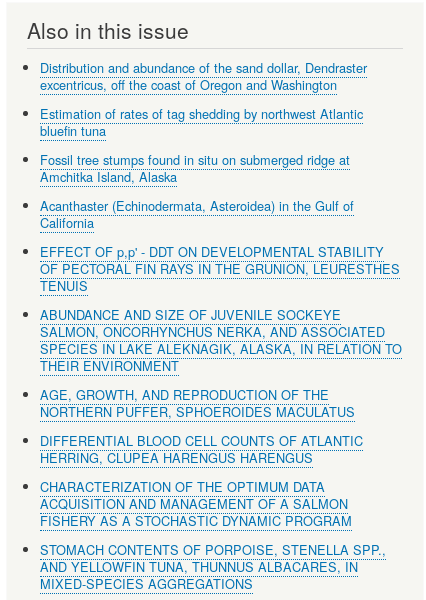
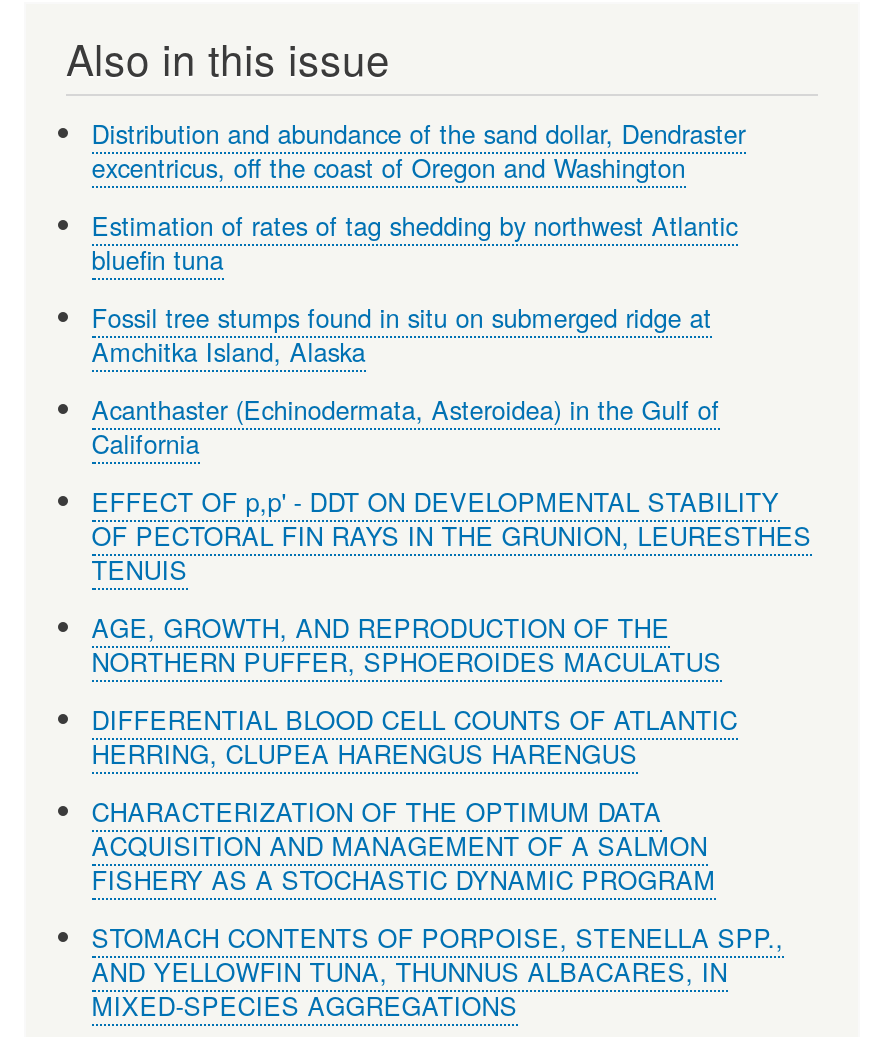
[40,305,402,375] ABUNDANCE AND SIZE OF JUVENILE SOCKEYE | SALMON, ONCORHYNCHUS NERKA, AND ASSOCIATED | SPECIES IN LAKE ALEKNAGIK, ALASKA, IN RELATION TO | THEIR ENVIRONMENT -> none

